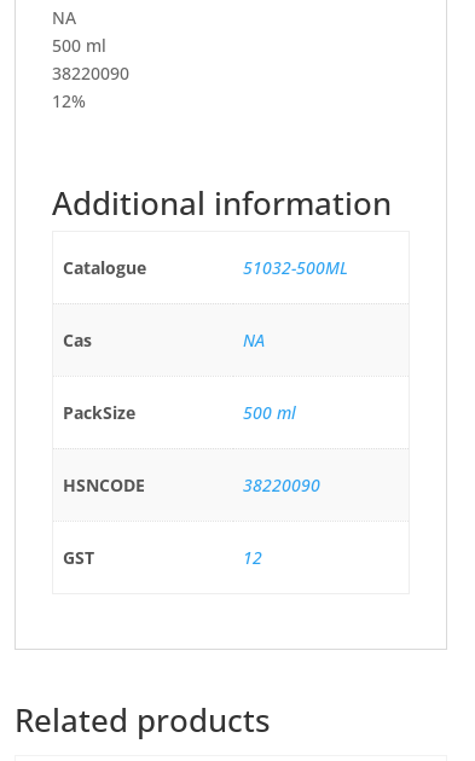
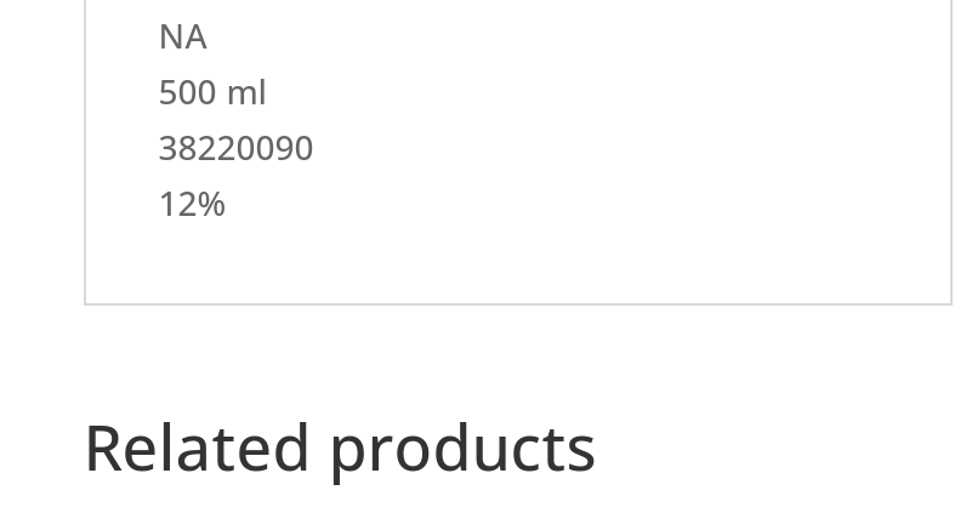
[52,182,391,569] Additional information | Catalogue | 51032-500ML | Cas | NA | PackSize | 500 ml | HSNCODE | 38220090 | GST | 12 -> none

